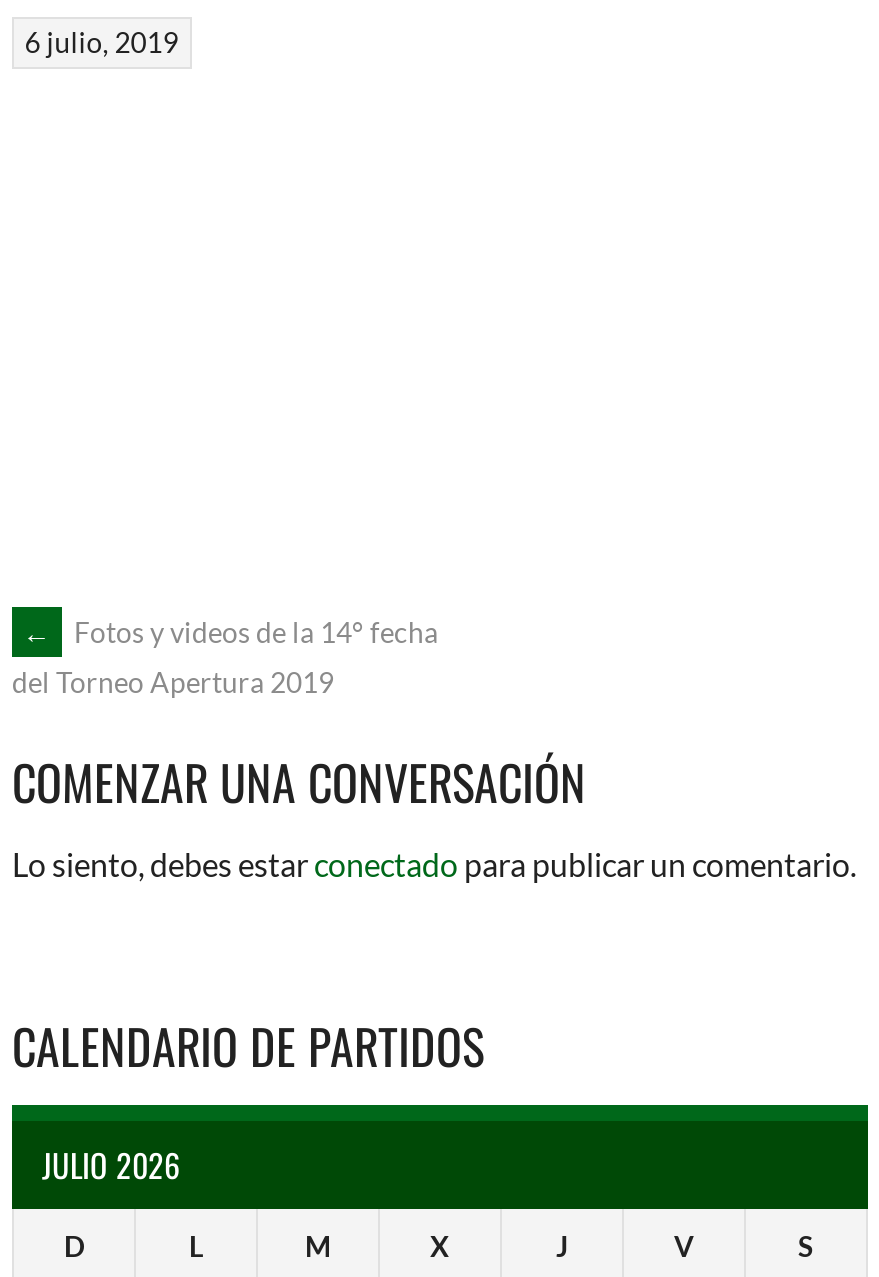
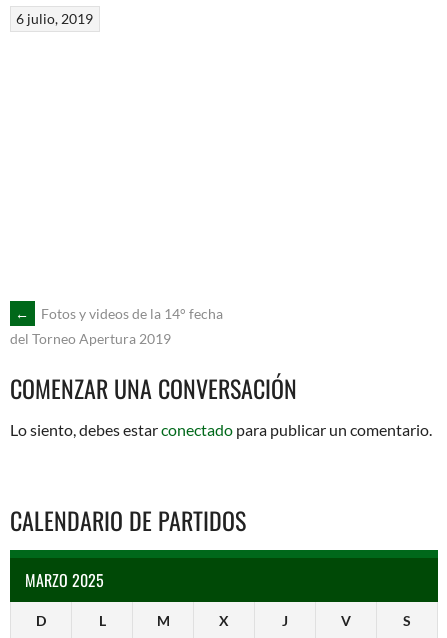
[42,1141,180,1189] JULIO 2026 -> [25,568,104,592] MARZO 2025

